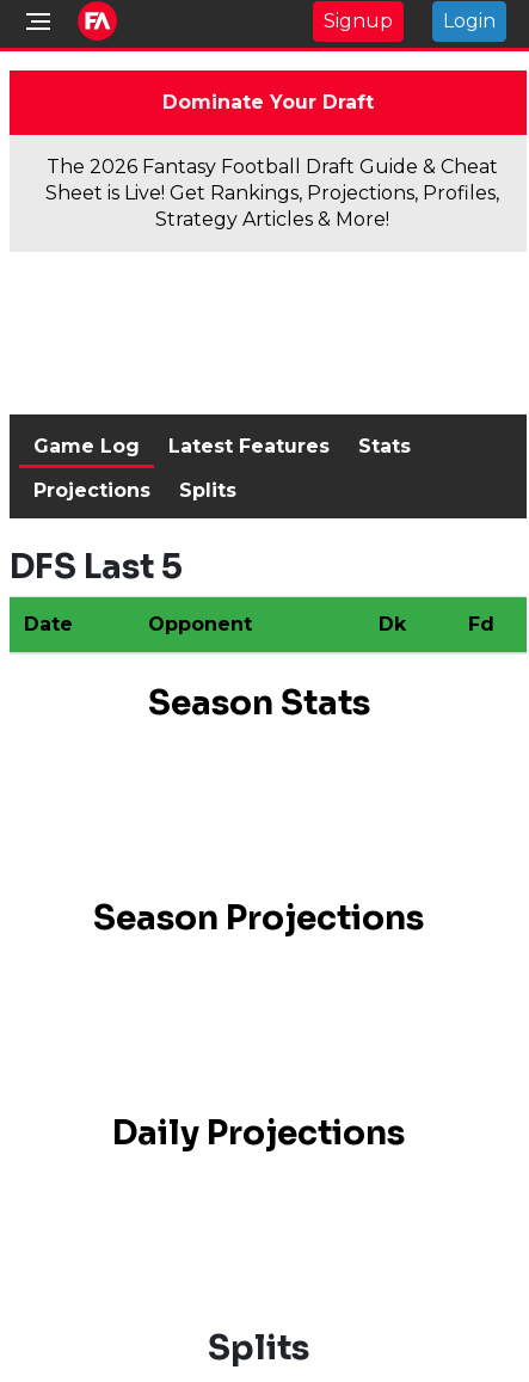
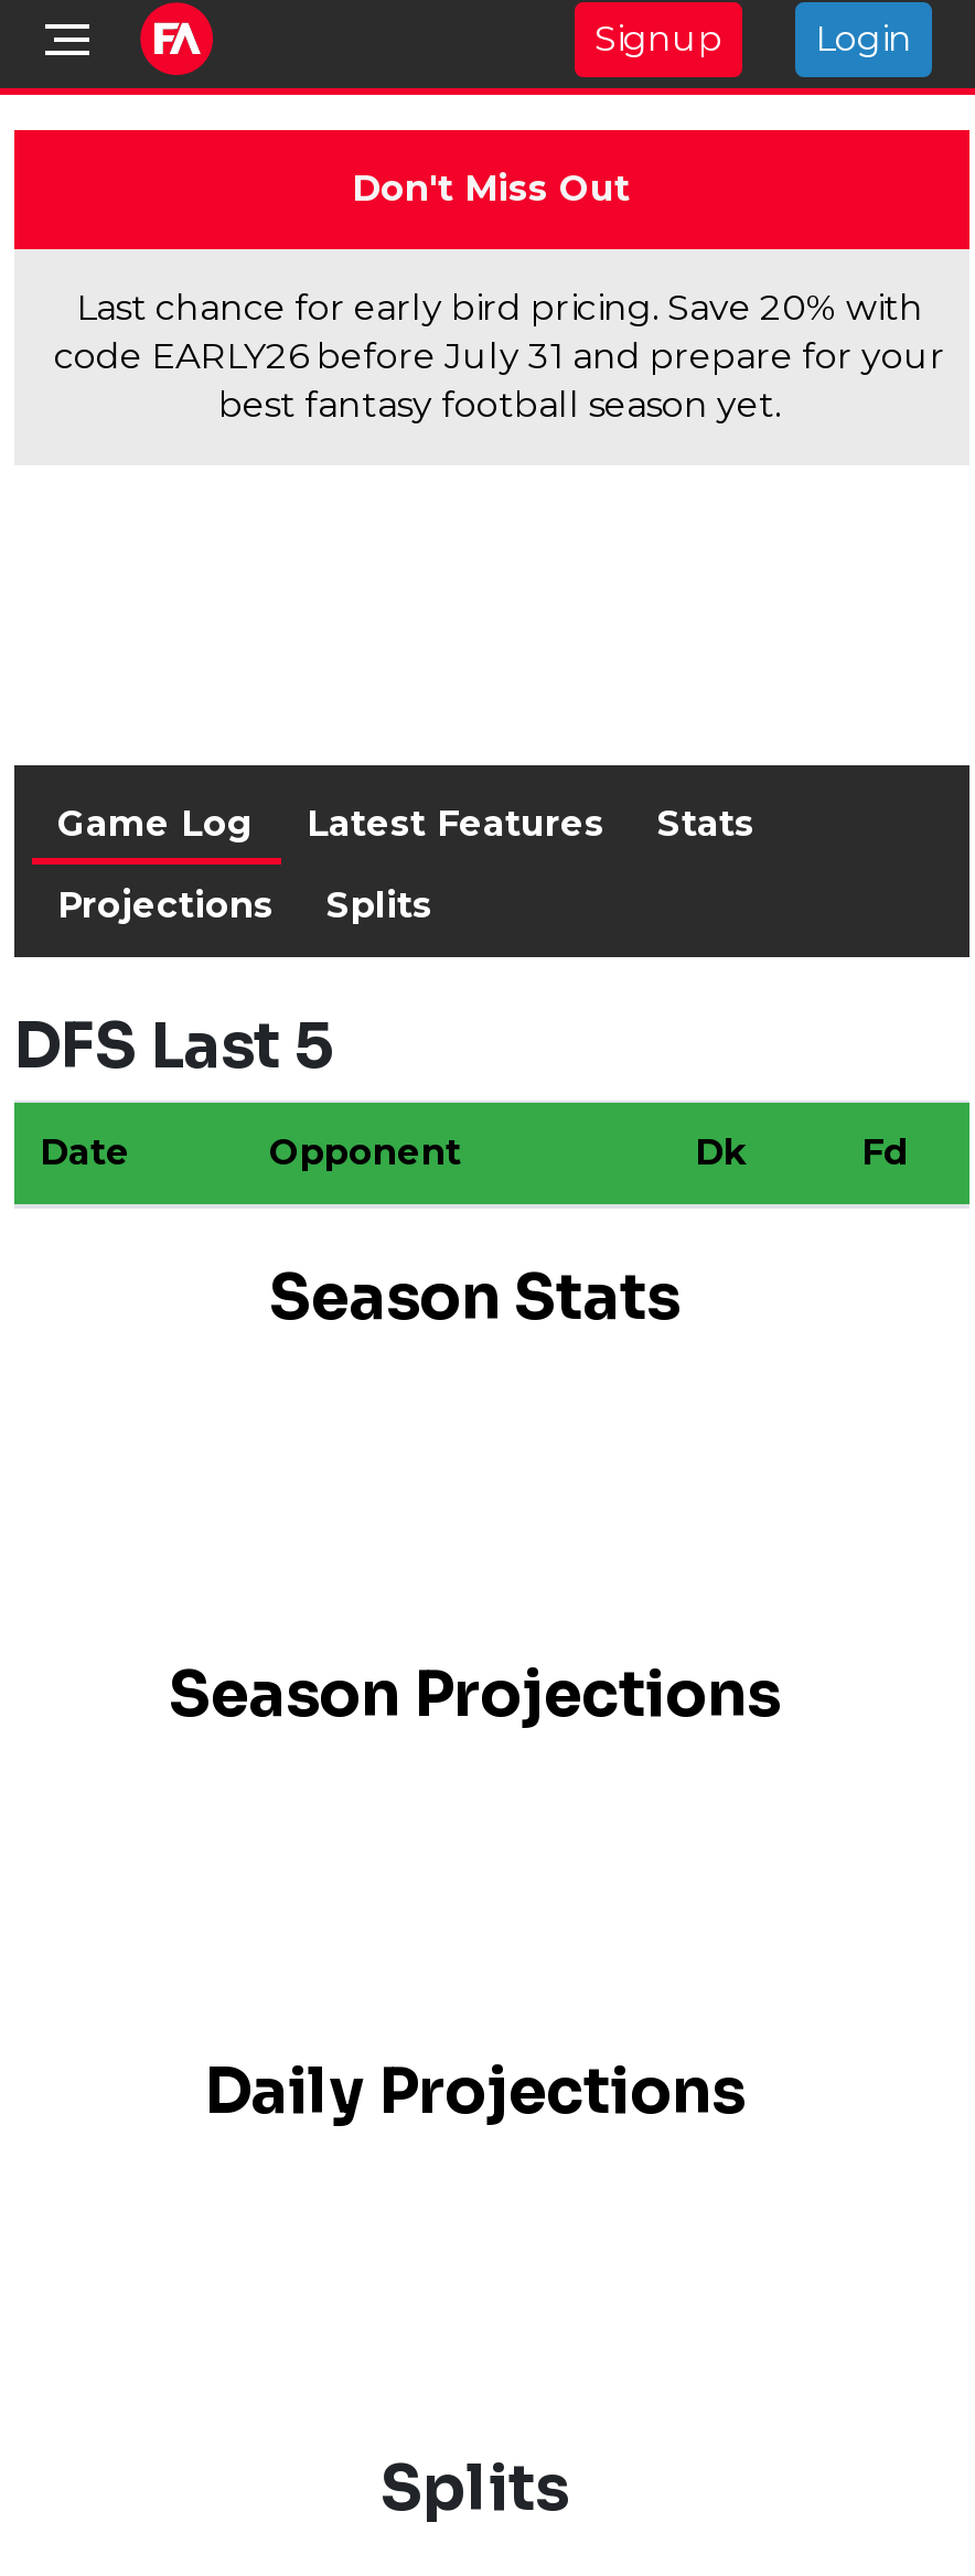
[162,91,373,113] Dominate Your Draft -> [352,168,630,210] Don't Miss Out
[45,155,499,231] The 2026 Fantasy Football Draft Guide & Cheat | Sheet is Live! Get Rankings, Projections, Profiles, | Strategy Articles & More! -> [54,287,945,426] Last chance for early bird pricing. Save 20% with | code EARLY26 before July 31 and prepare for your | best fantasy football season yet.

